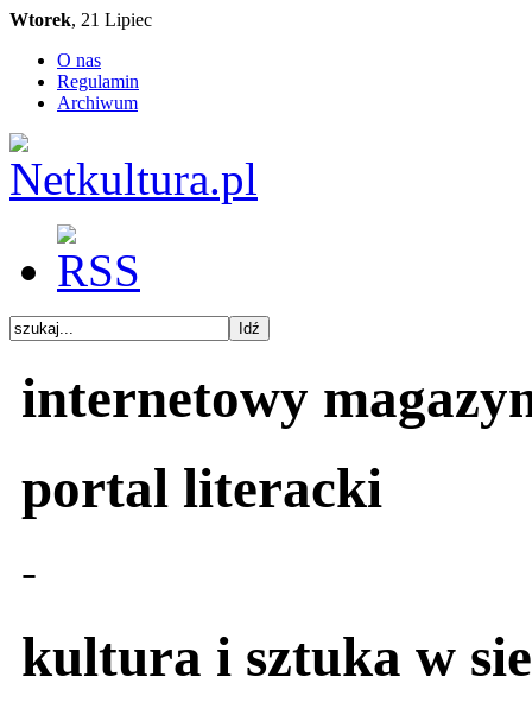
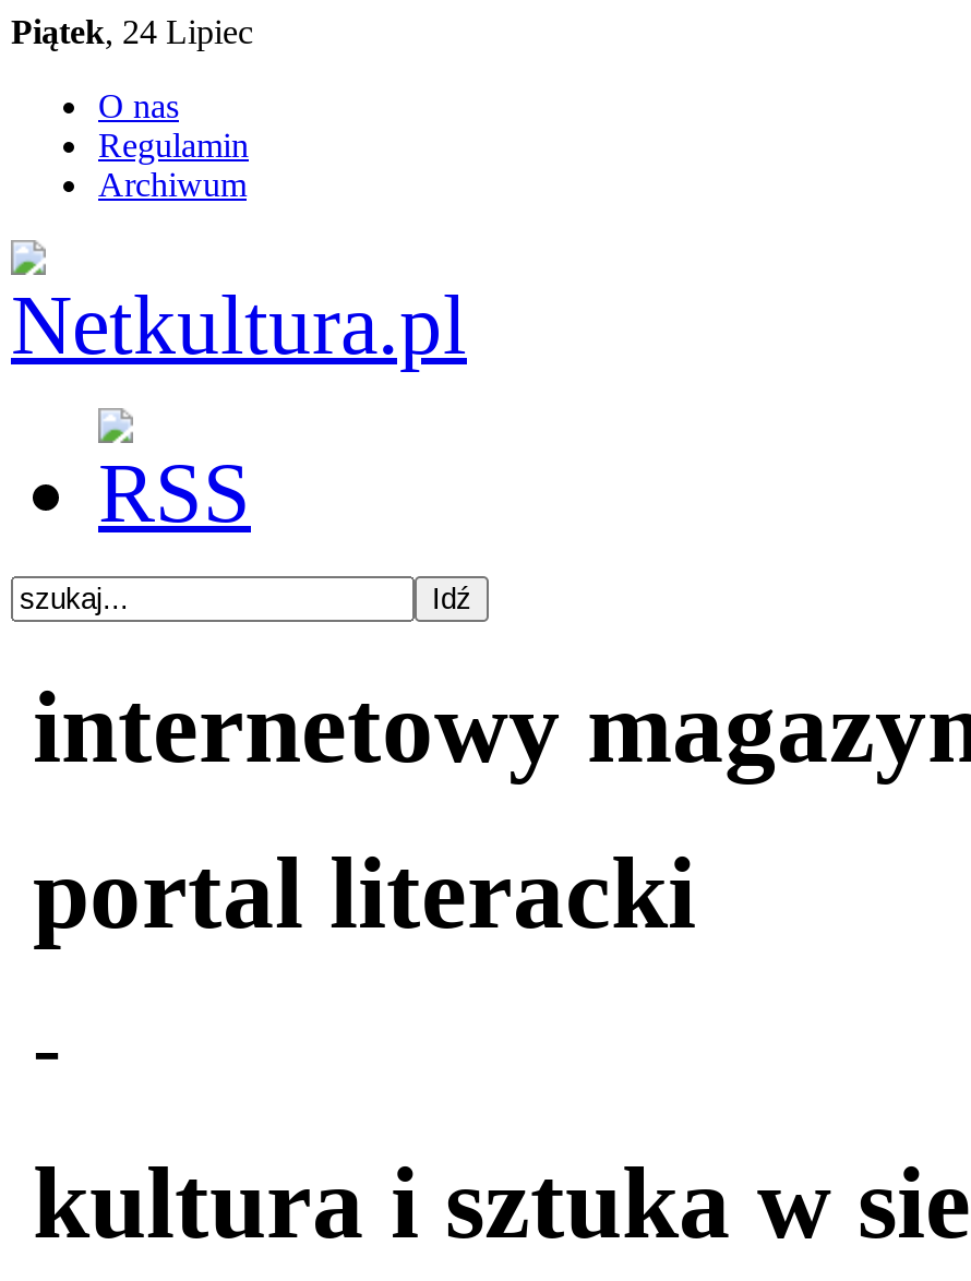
[9,10,152,30] Wtorek, 21 Lipiec -> [11,13,253,50] Piątek, 24 Lipiec

